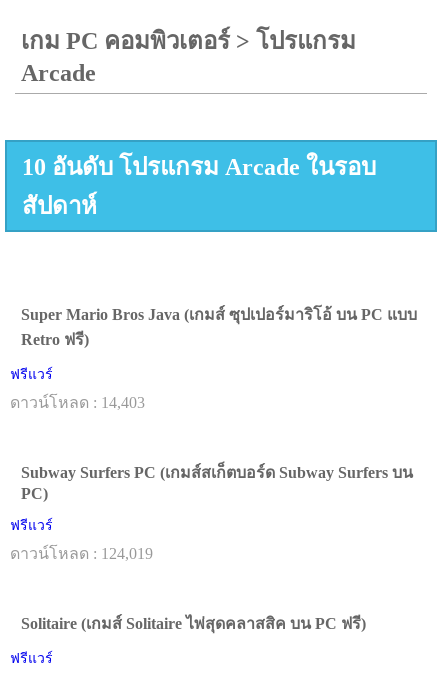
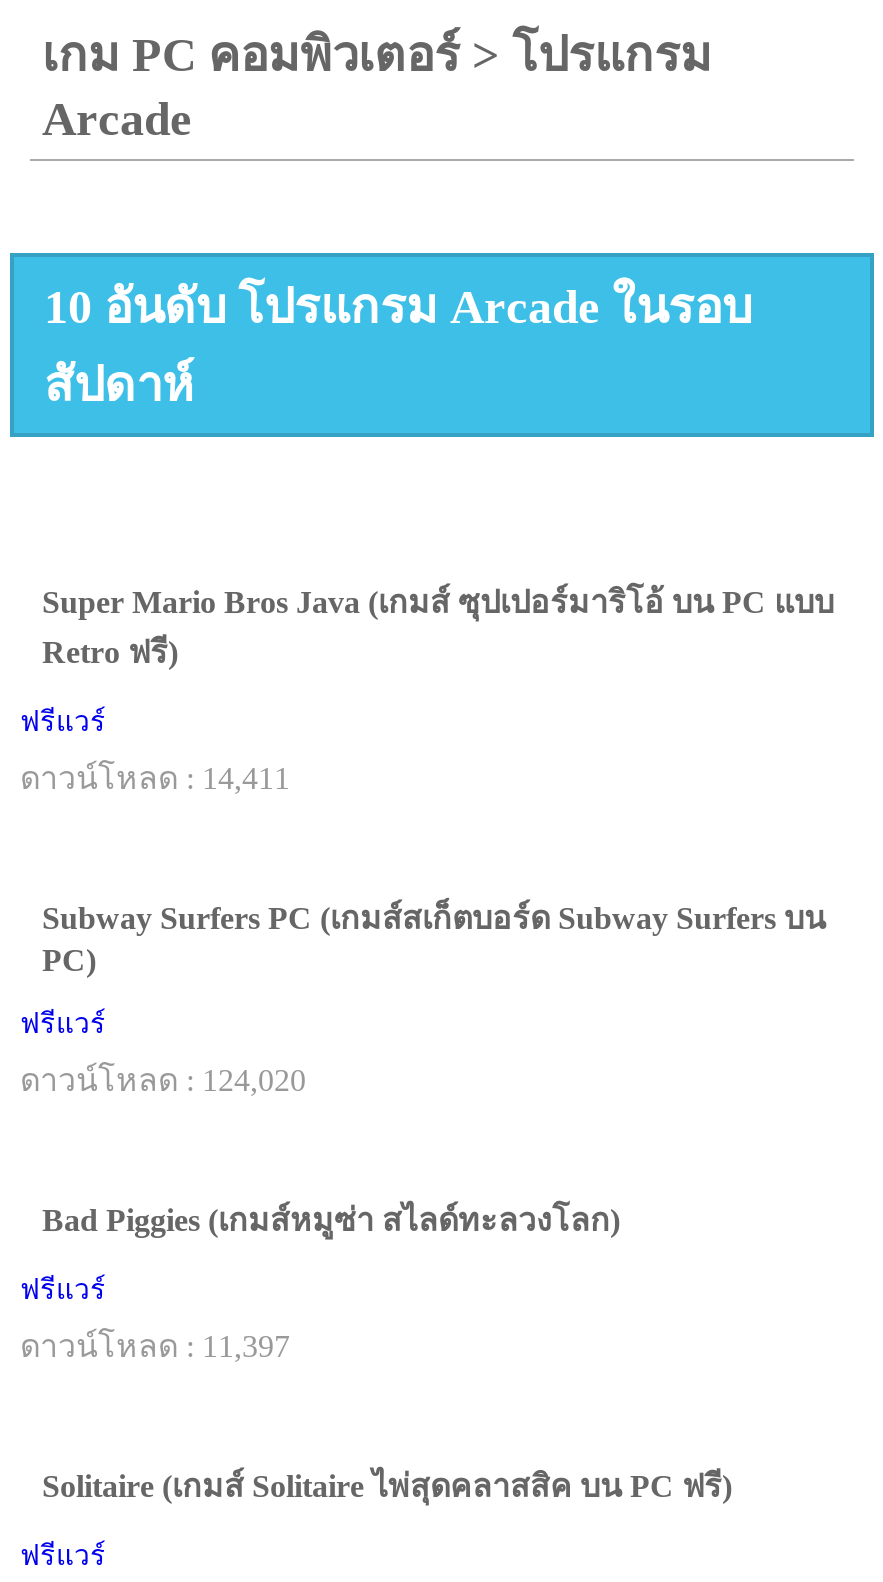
[10,394,145,411] ดาวน์โหลด : 14,403 -> [20,761,290,795] ดาวน์โหลด : 14,411
none -> [20,1203,620,1363] Bad Piggies (เกมส์หมูซ่า สไลด์ทะลวงโลก) | ฟรีแวร์ | ดาวน์โหลด : 11,397
[10,545,153,562] ดาวน์โหลด : 124,019 -> [20,1063,306,1097] ดาวน์โหลด : 124,020

